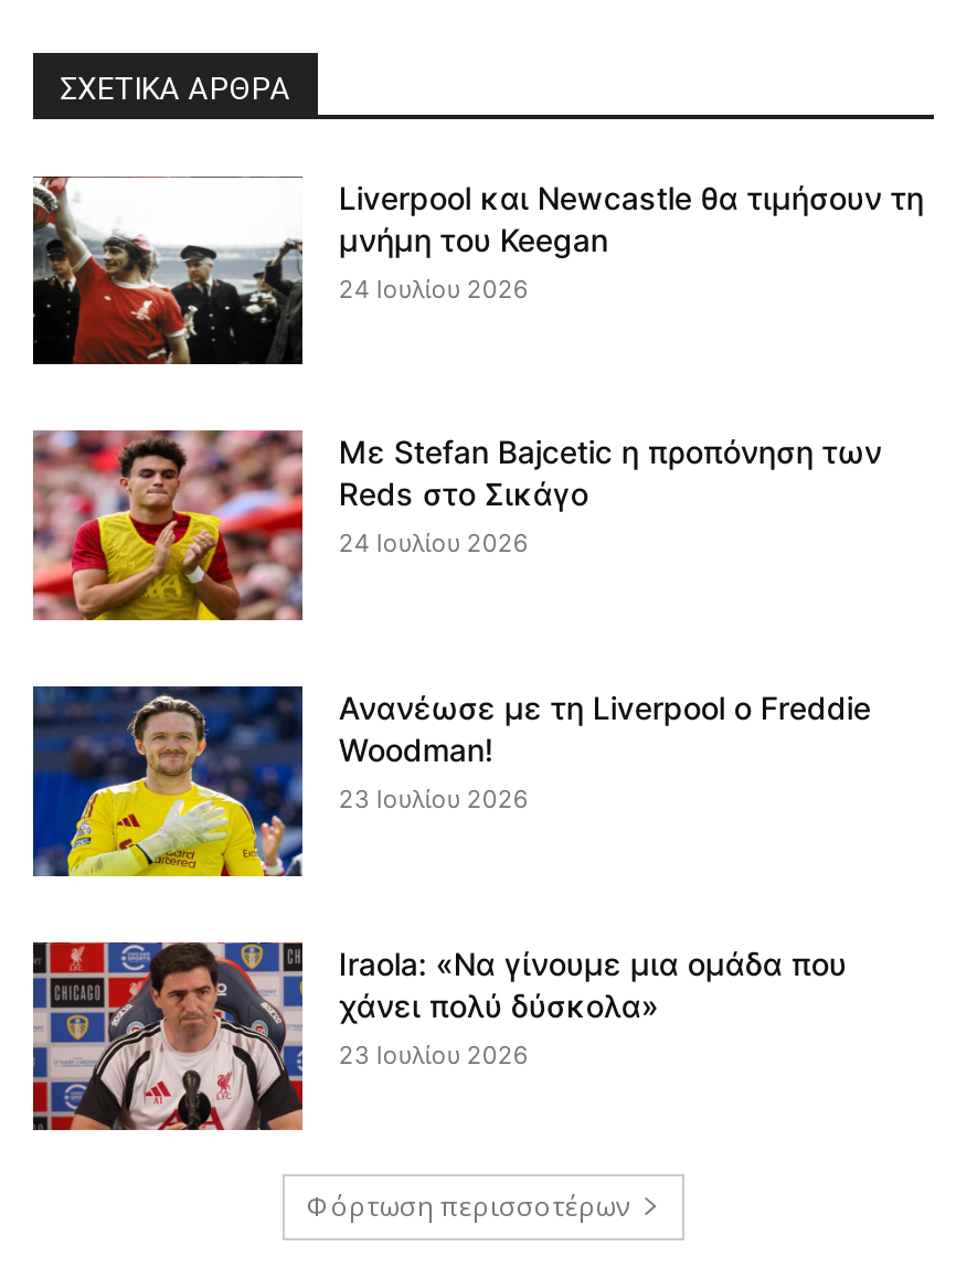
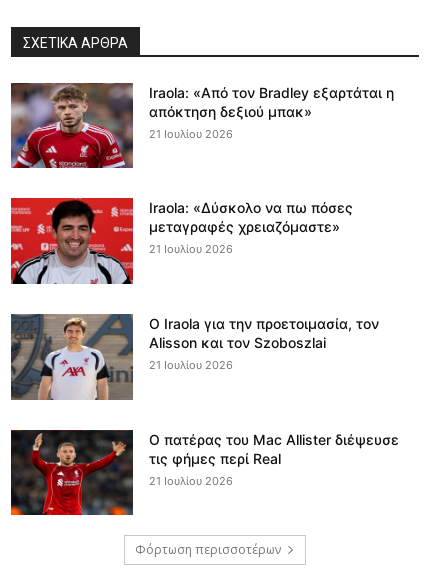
[31,177,924,366] [image] | Liverpool και Newcastle θα τιμήσουν τη | μνήμη του Keegan | 24 Ιουλίου 2026 -> [10,83,394,169] [image] | Iraola: «Από τον Bradley εξαρτάται η | απόκτηση δεξιού μπακ» | 21 Ιουλίου 2026
[31,428,882,622] [image] | Με Stefan Bajcetic η προπόνηση των | Reds στο Σικάγο | 24 Ιουλίου 2026 -> [10,197,353,285] [image] | Iraola: «Δύσκολο να πω πόσες | μεταγραφές χρειαζόμαστε» | 21 Ιουλίου 2026
[31,684,871,878] [image] | Ανανέωσε με τη Liverpool ο Freddie | Woodman! | 23 Ιουλίου 2026 -> [10,313,379,401] [image] | Ο Iraola για την προετοιμασία, τον | Alisson και τον Szoboszlai | 21 Ιουλίου 2026
[31,940,846,1132] [image] | Iraola: «Να γίνουμε μια ομάδα που | χάνει πολύ δύσκολα» | 23 Ιουλίου 2026 -> [10,429,399,516] [image] | Ο πατέρας του Mac Allister διέψευσε | τις φήμες περί Real | 21 Ιουλίου 2026

